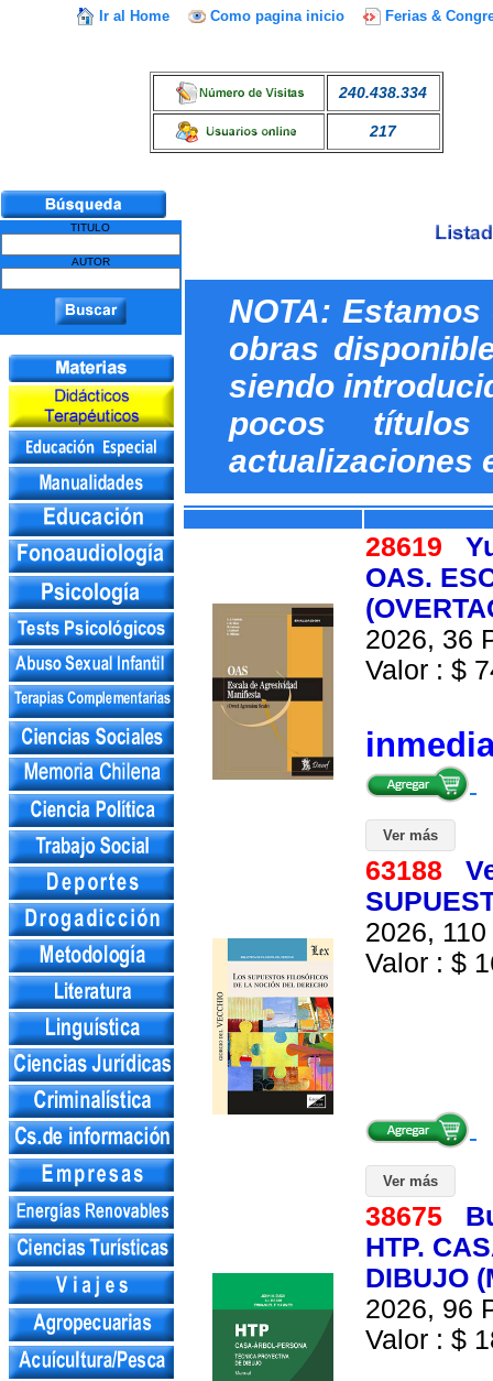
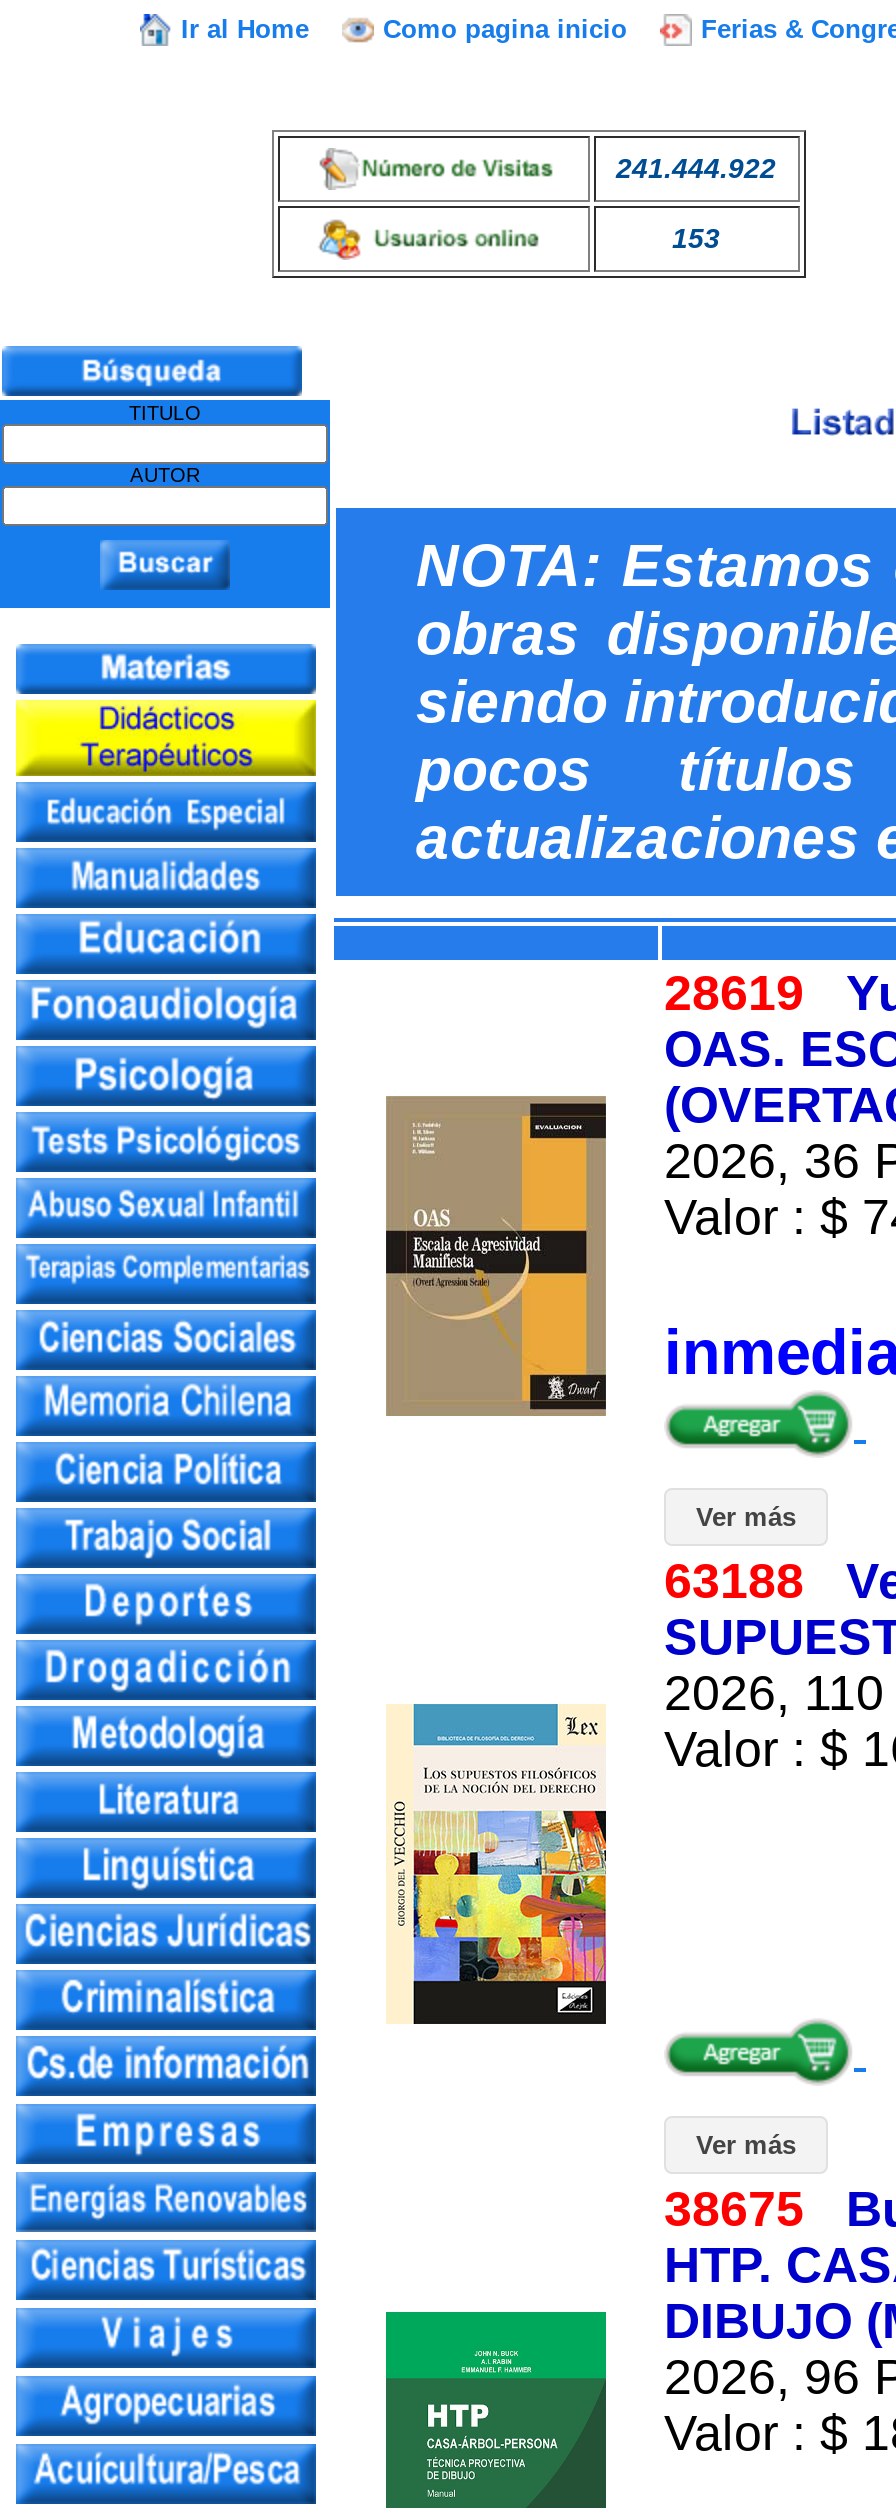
[339,84,427,101] 240.438.334 -> [616,152,776,184] 241.444.922
[370,122,396,140] 217 -> [672,222,720,254] 153

